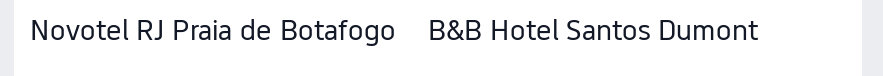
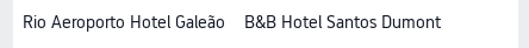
[30,14,396,46] Novotel RJ Praia de Botafogo -> [23,13,225,32] Rio Aeroporto Hotel Galeão

